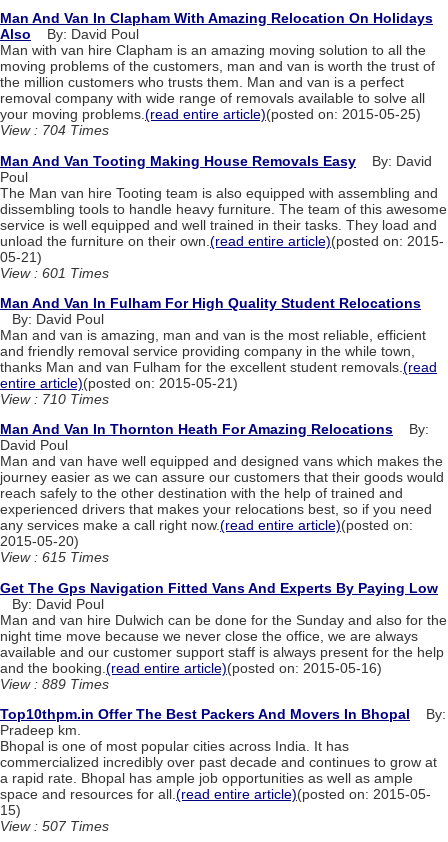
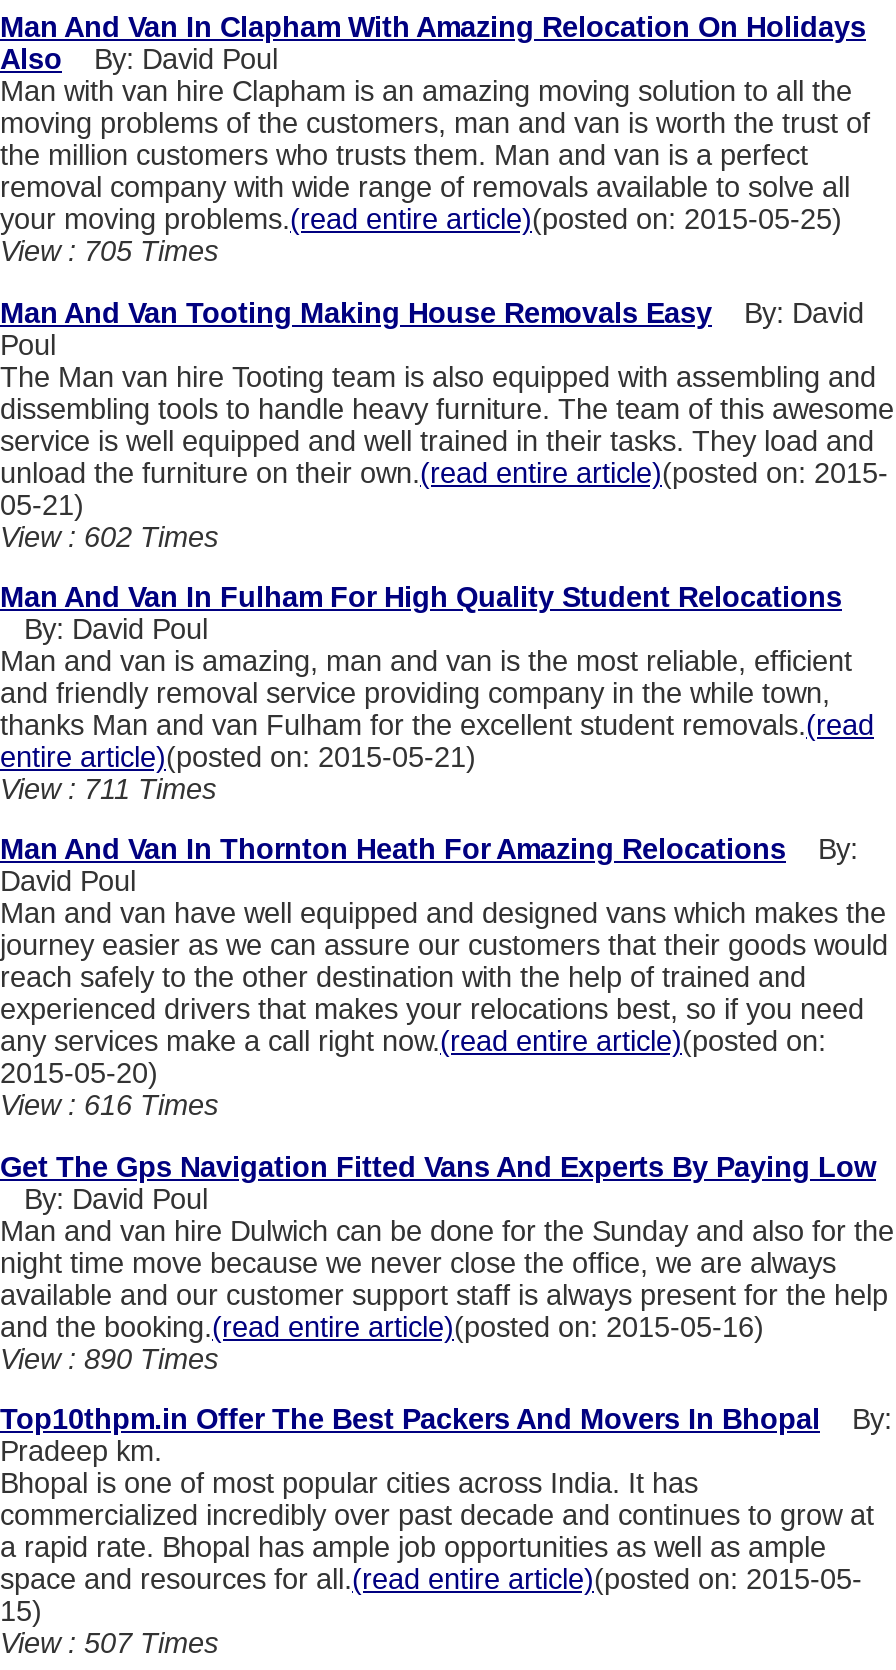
[0,122,109,138] View : 704 Times -> [0,236,218,268] View : 705 Times
[0,265,109,281] View : 601 Times -> [0,520,218,552] View : 602 Times
[0,391,109,407] View : 710 Times -> [0,773,216,805] View : 711 Times
[0,549,109,565] View : 615 Times -> [0,1090,218,1122] View : 616 Times
[0,676,109,692] View : 889 Times -> [0,1343,218,1375] View : 890 Times

